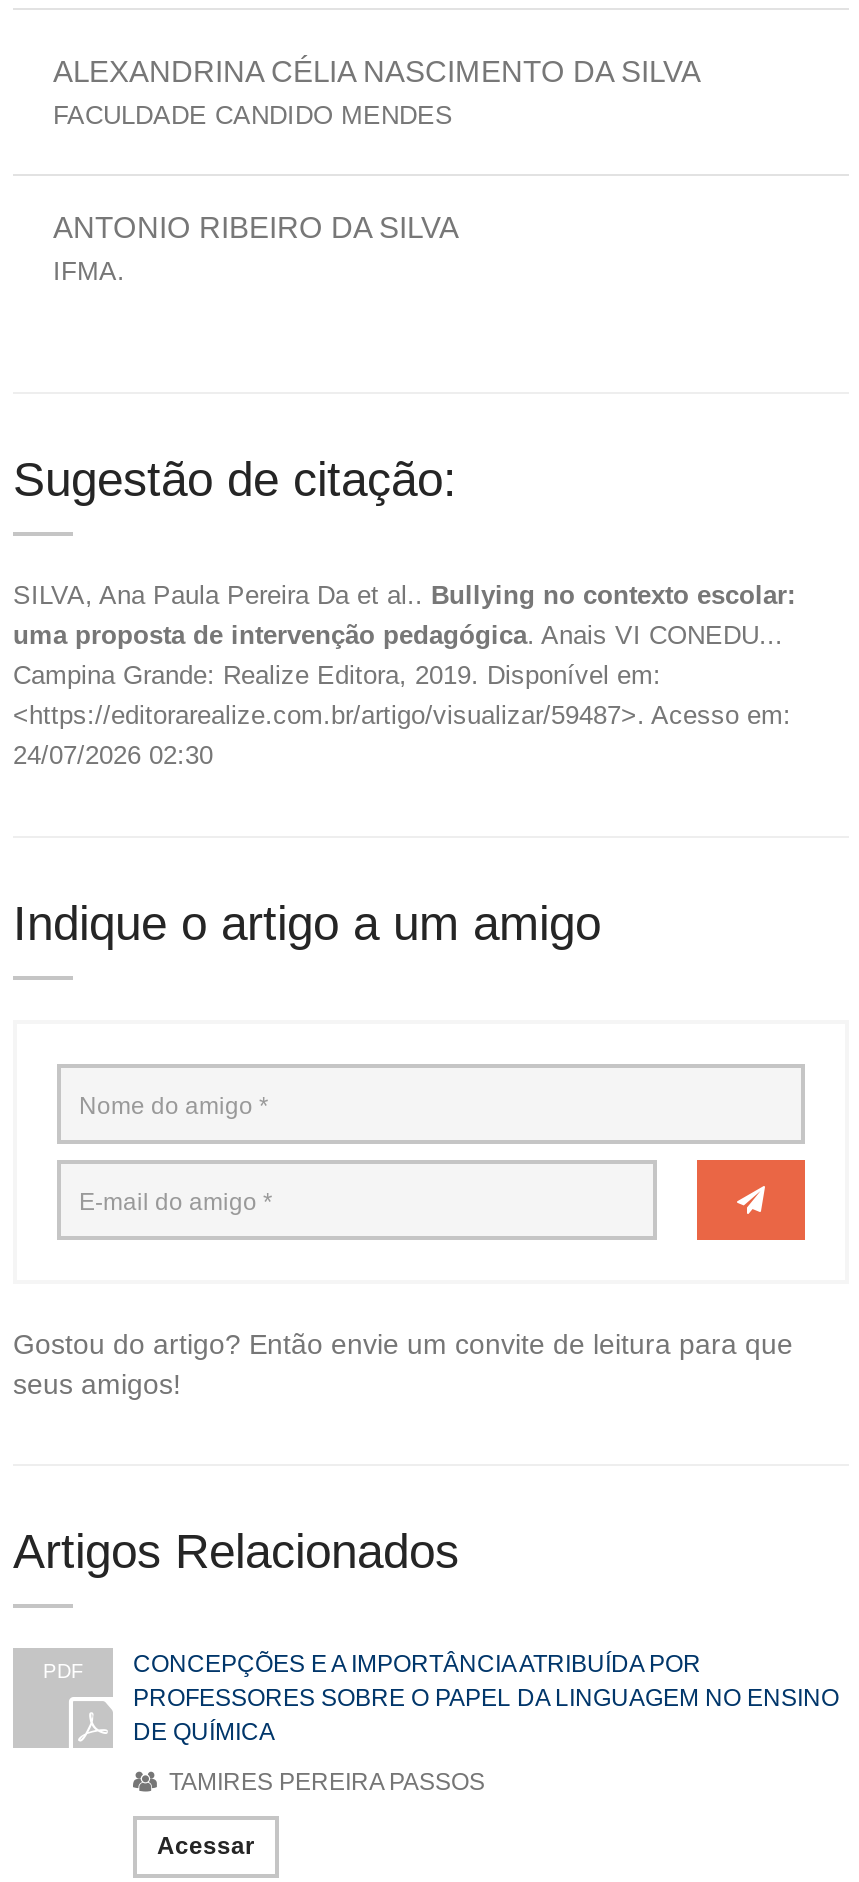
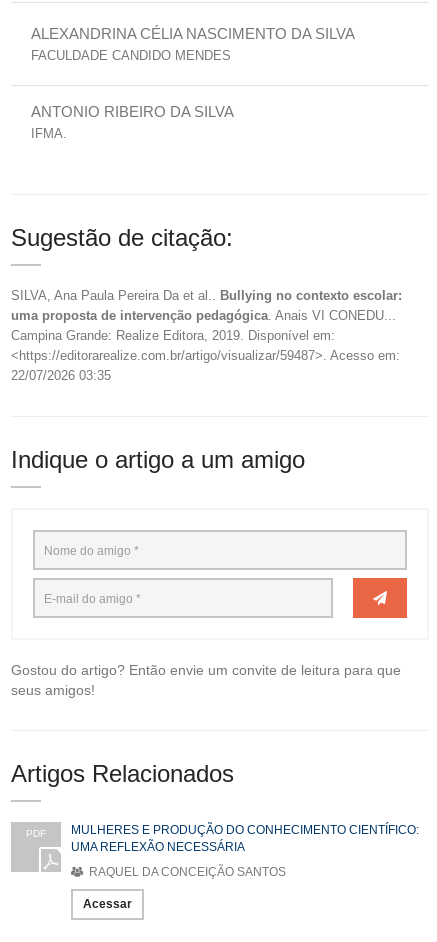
[13,740,213,770] 24/07/2026 02:30 -> [11,368,111,383] 22/07/2026 03:35
[133,1650,839,1746] CONCEPÇÕES E A IMPORTÂNCIA ATRIBUÍDA POR | PROFESSORES SOBRE O PAPEL DA LINGUAGEM NO ENSINO | DE QUÍMICA -> [71,823,419,854] MULHERES E PRODUÇÃO DO CONHECIMENTO CIENTÍFICO: | UMA REFLEXÃO NECESSÁRIA
[163,1768,485,1796] TAMIRES PEREIRA PASSOS -> [86,865,286,879] RAQUEL DA CONCEIÇÃO SANTOS

